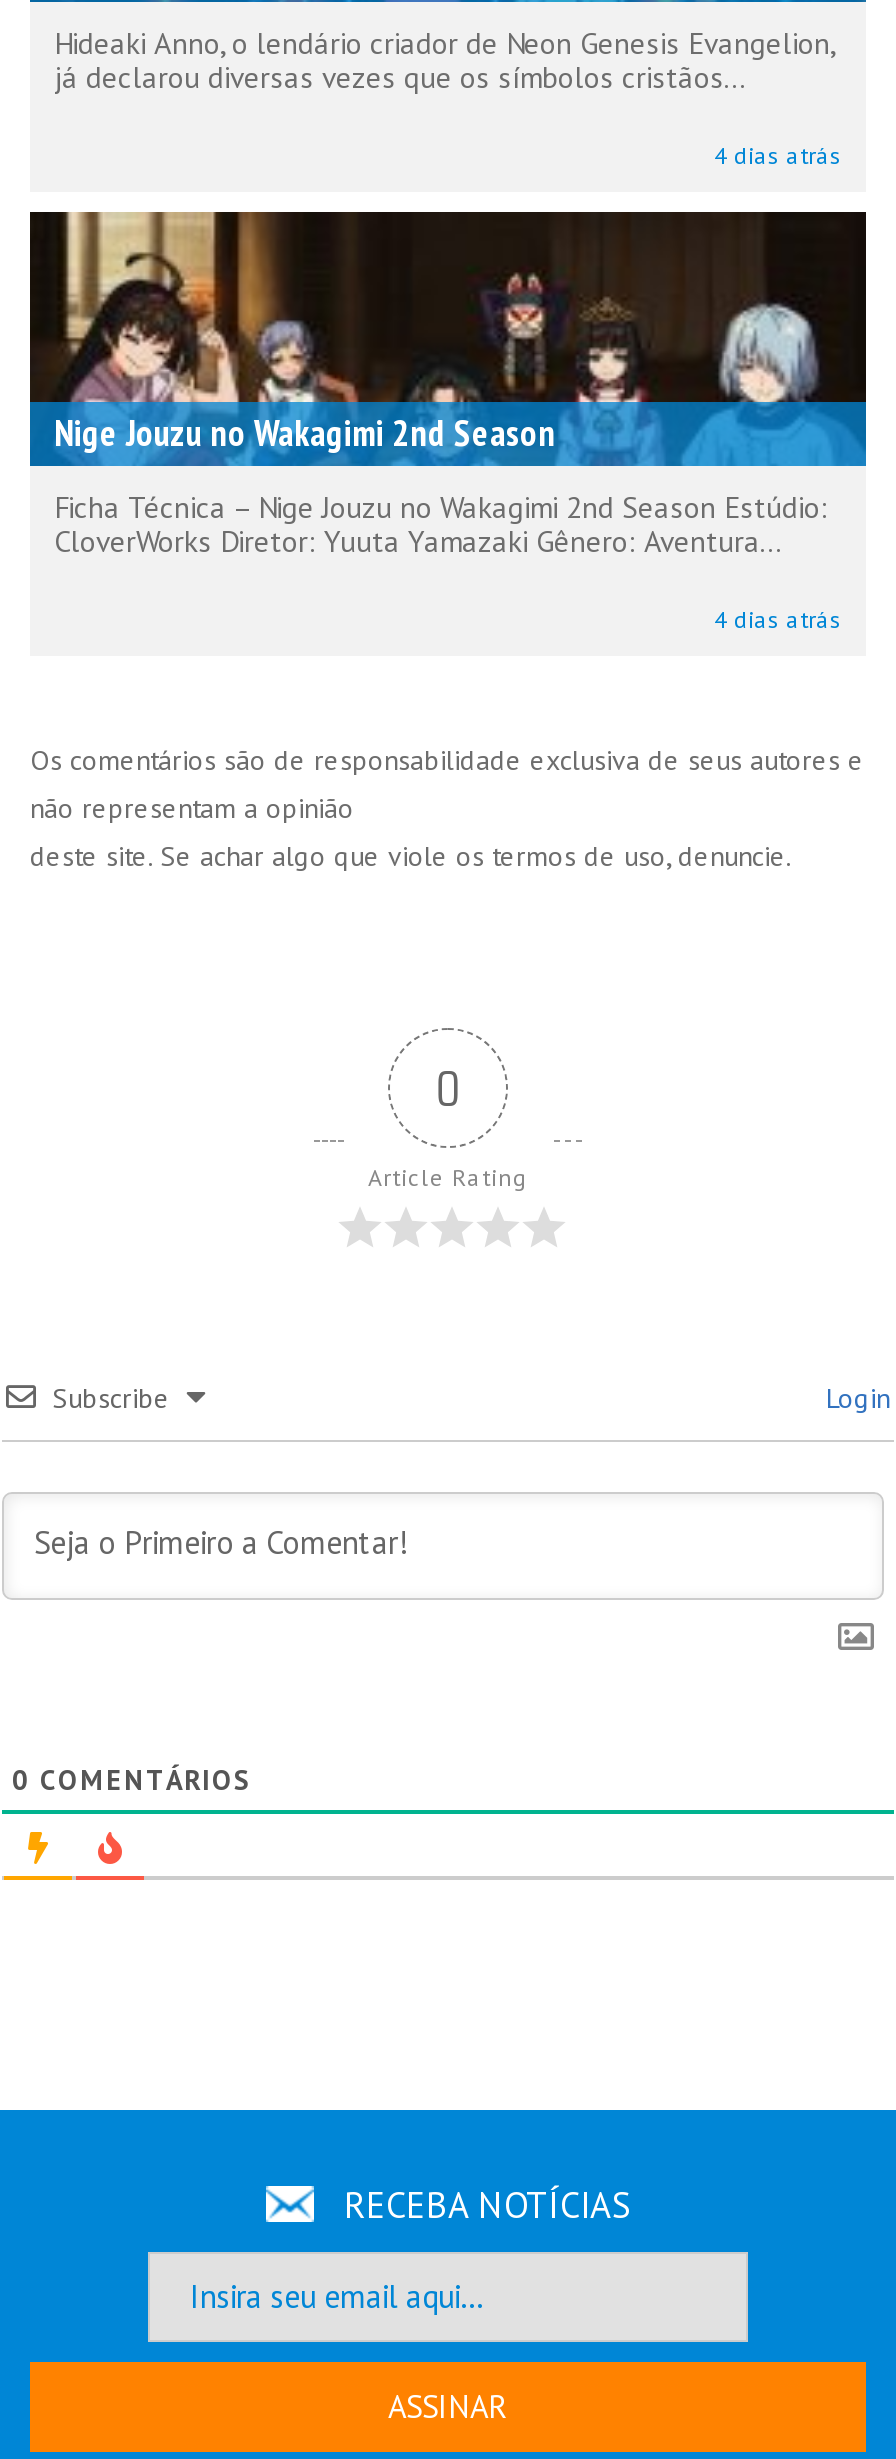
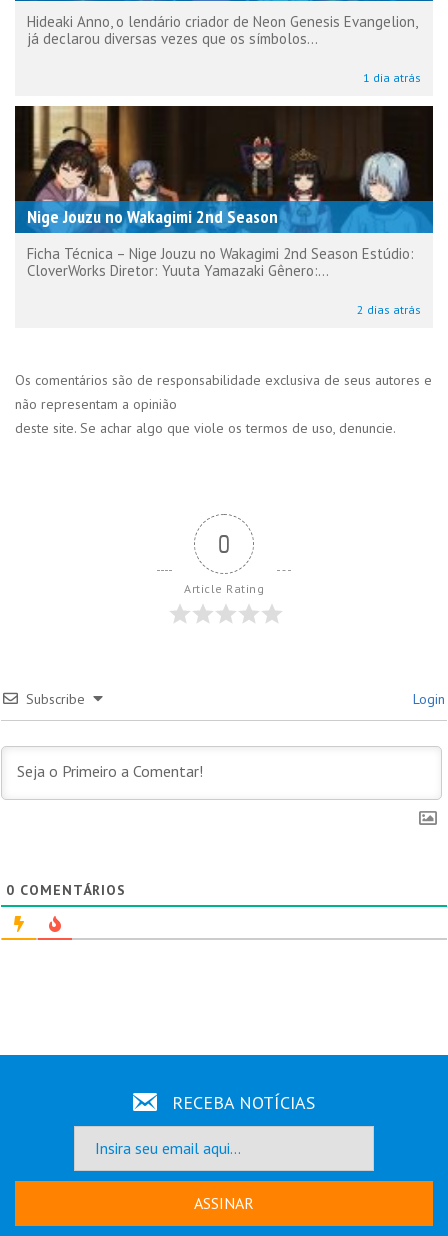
[54,58,746,96] já declarou diversas vezes que os símbolos cristãos... -> [27,29,318,48] já declarou diversas vezes que os símbolos...
[714,140,842,170] 4 dias atrás -> [363,70,421,85] 1 dia atrás
[54,522,782,560] CloverWorks Diretor: Yuuta Yamazaki Gênero: Aventura... -> [27,261,329,280] CloverWorks Diretor: Yuuta Yamazaki Gênero:...
[714,604,842,634] 4 dias atrás -> [357,302,421,317] 2 dias atrás

